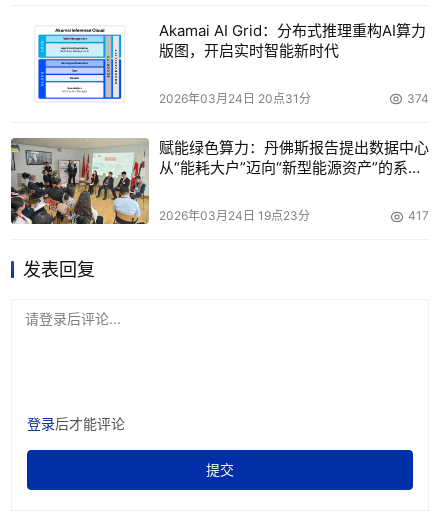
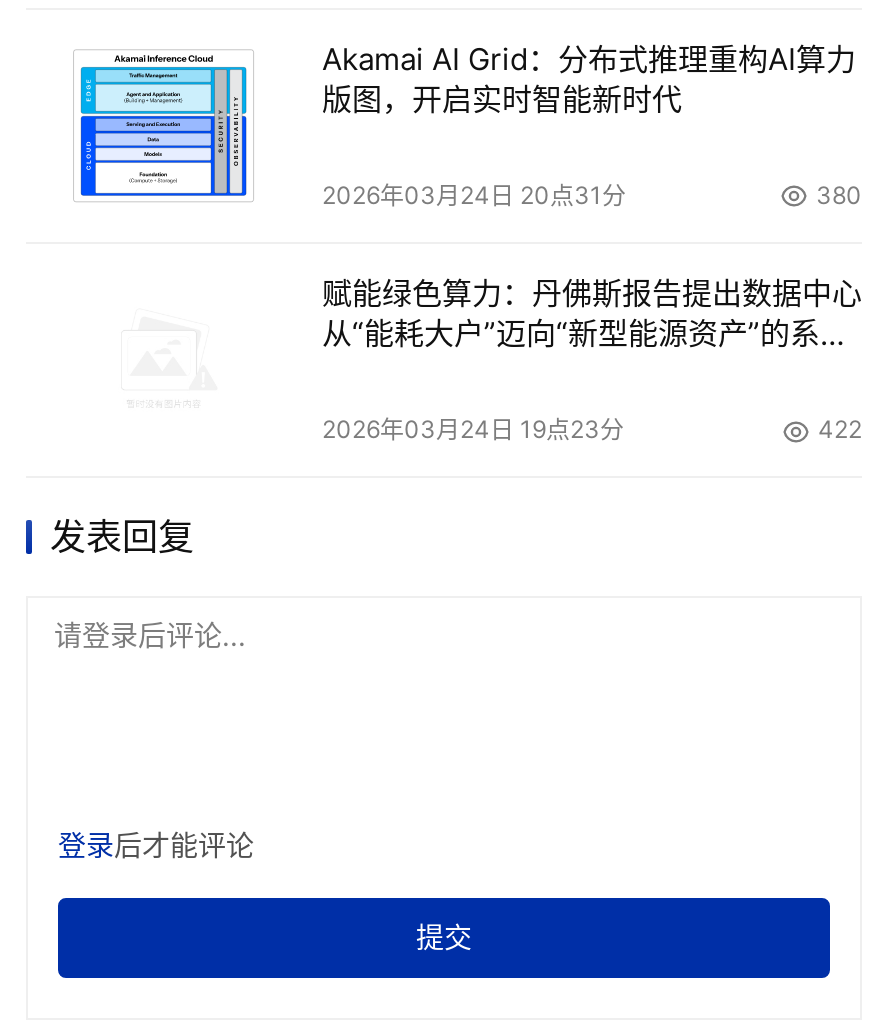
[407,91,429,106] 374 -> [816,180,862,210] 380
[10,137,150,225] [image] -> none
[408,208,429,223] 417 -> [818,415,862,445] 422

